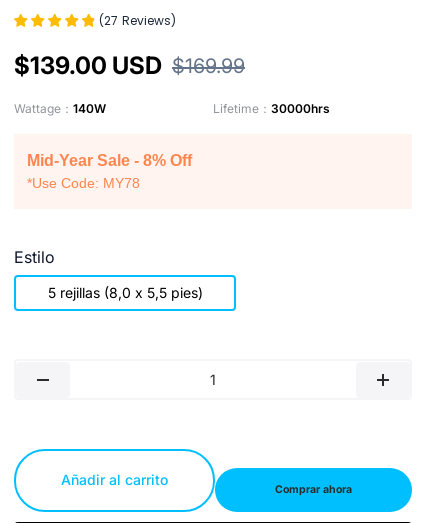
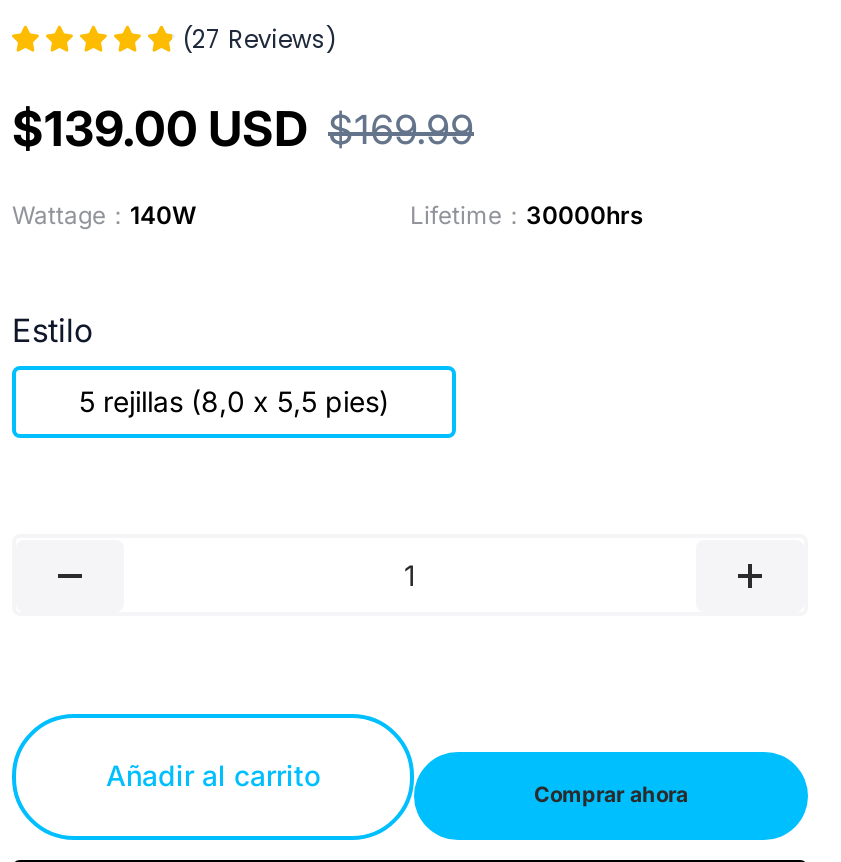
[27,152,192,191] Mid-Year Sale - 8% Off | *Use Code: MY78 -> none

